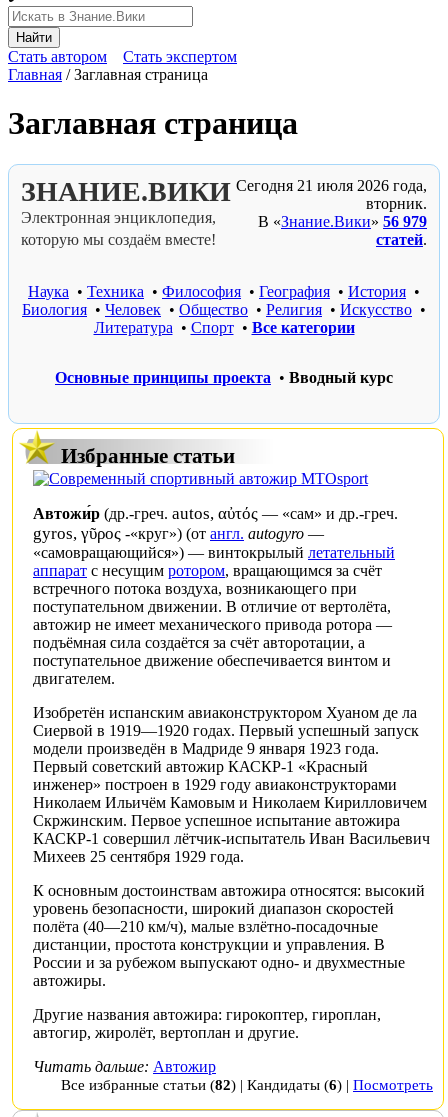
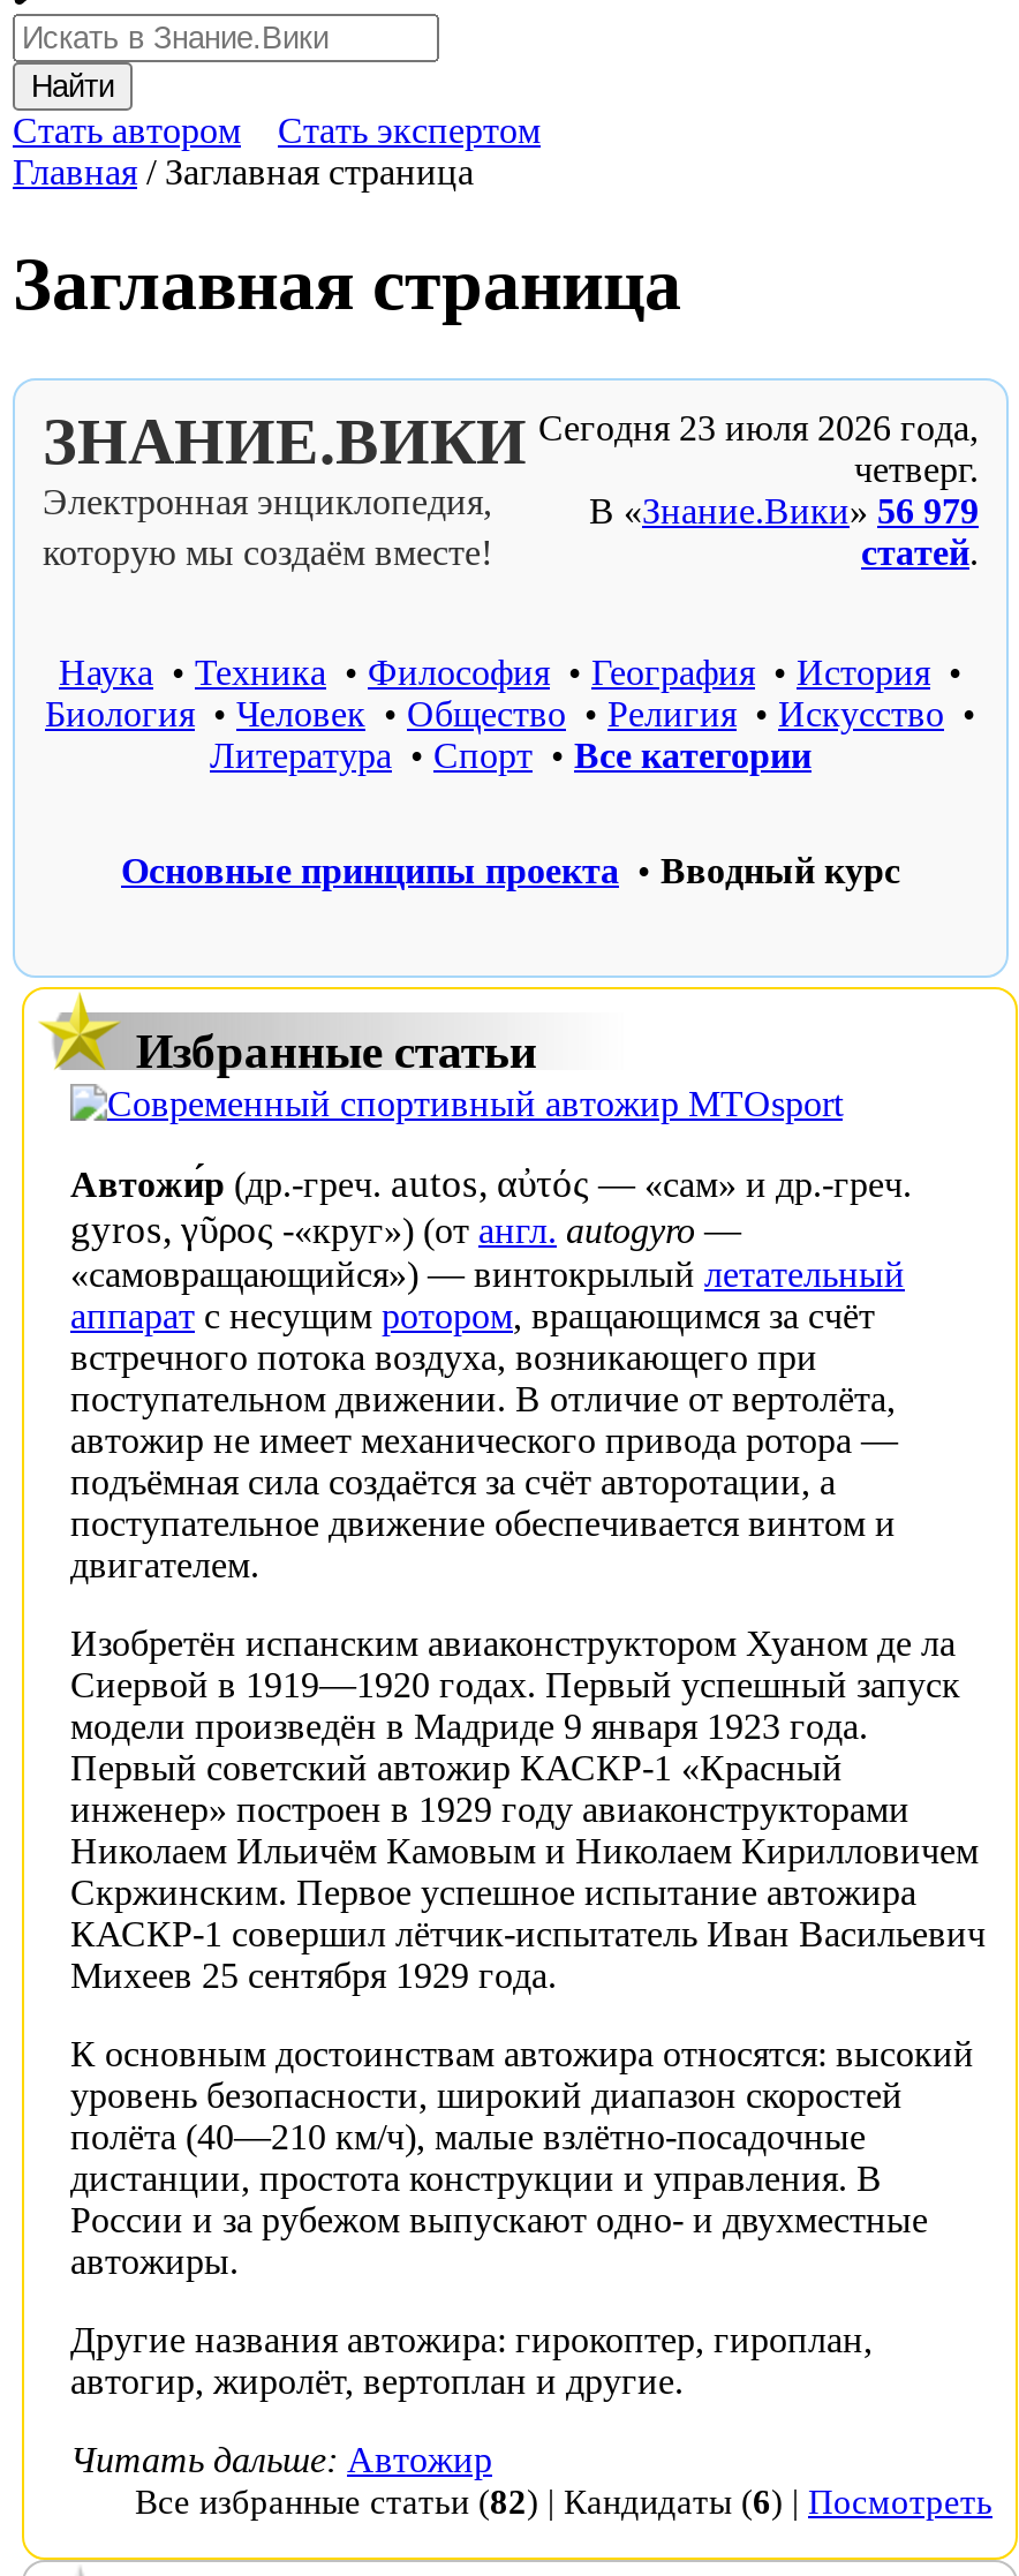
[236,177,427,212] Сегодня 21 июля 2026 года, | вторник. -> [538,408,979,489] Сегодня 23 июля 2026 года, | четверг.

